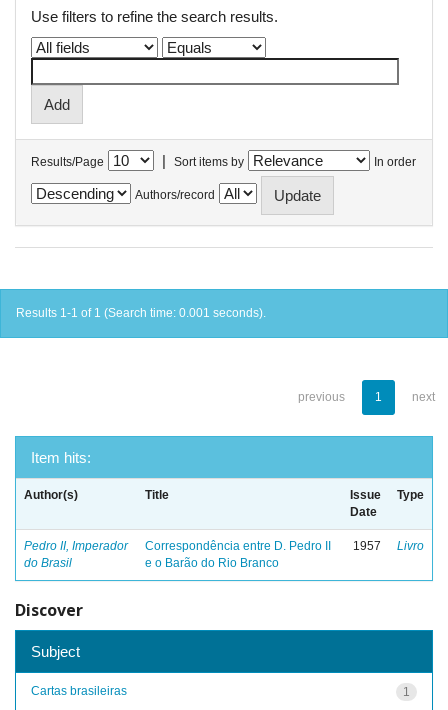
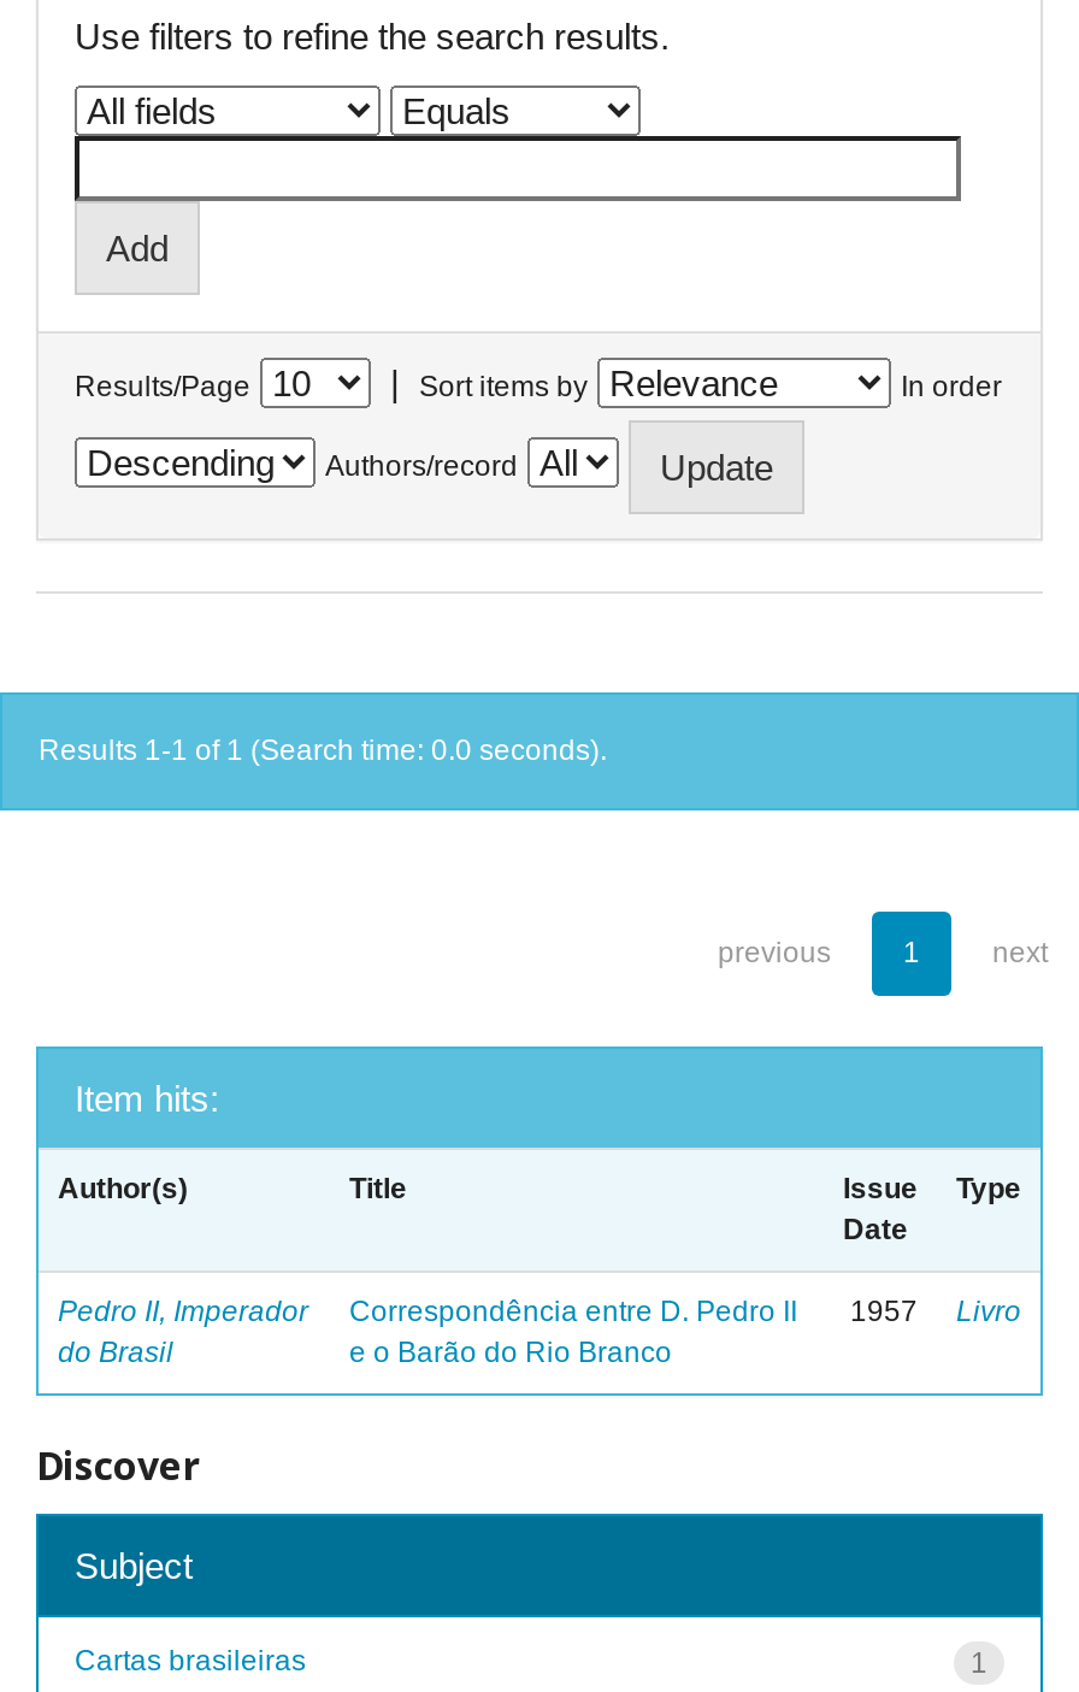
[16,306,266,320] Results 1-1 of 1 (Search time: 0.001 seconds). -> [39,733,607,767] Results 1-1 of 1 (Search time: 0.0 seconds).

